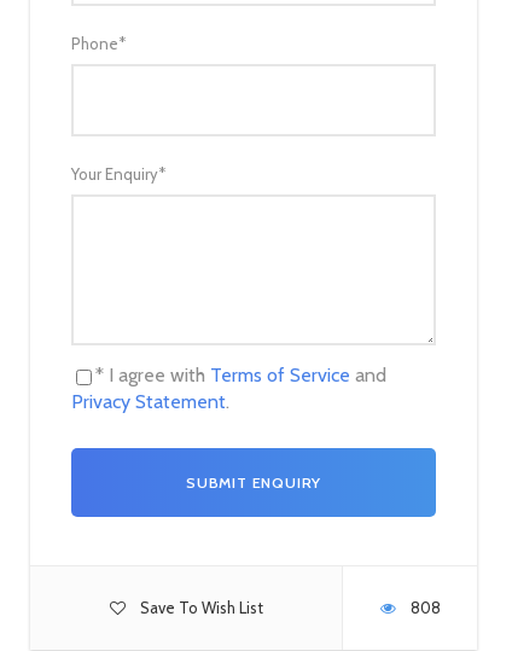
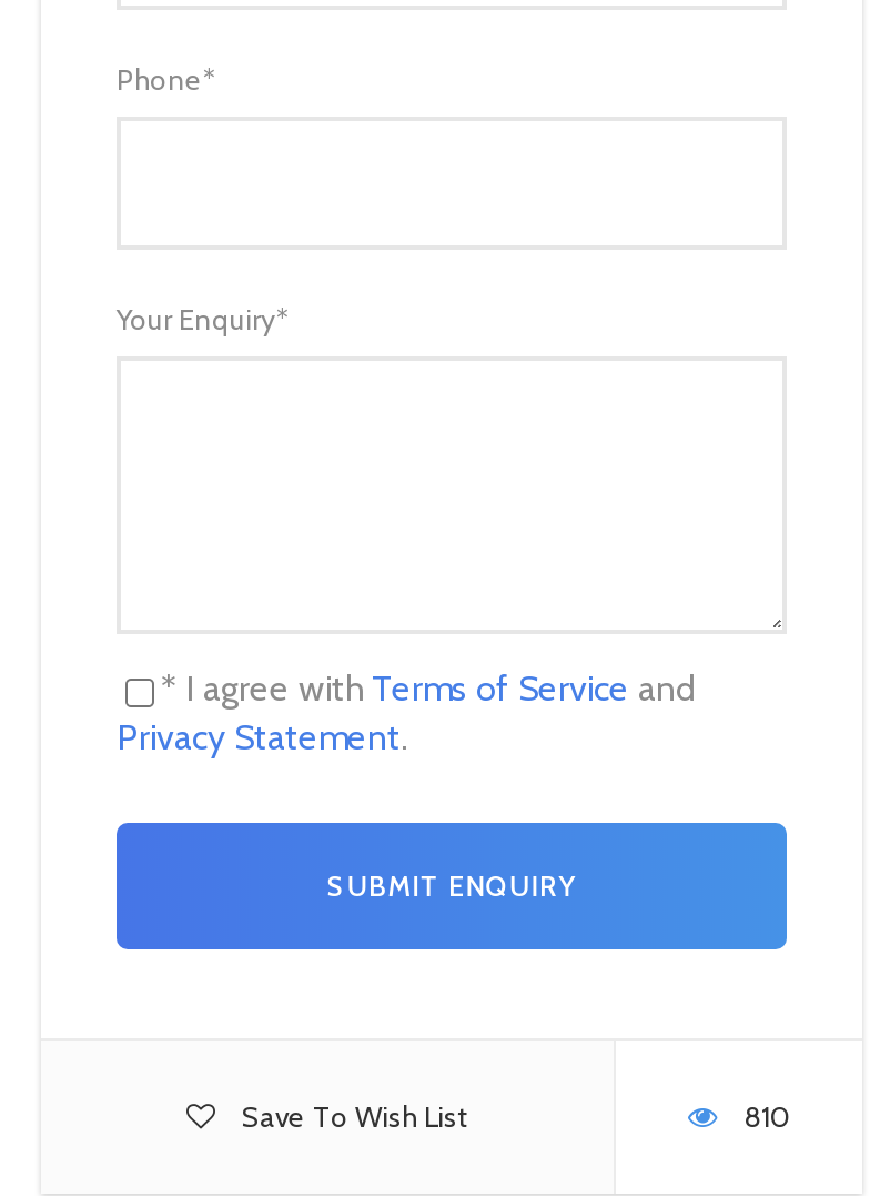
[410,598,440,617] 808 -> [743,1098,790,1134] 810

